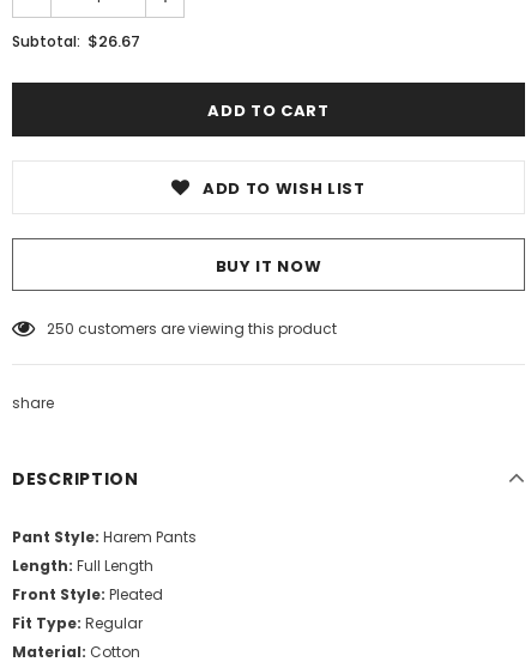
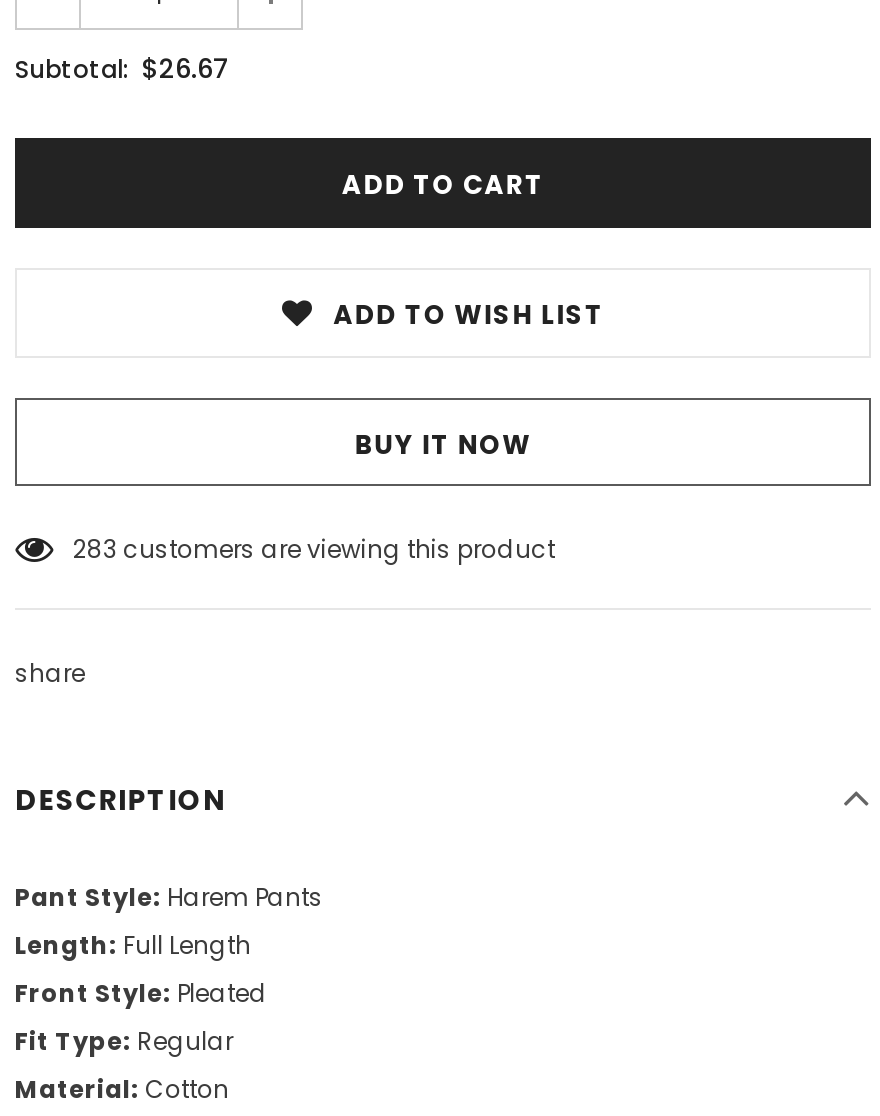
[47,318,337,339] 250 customers are viewing this product -> [73,532,555,566] 283 customers are viewing this product

